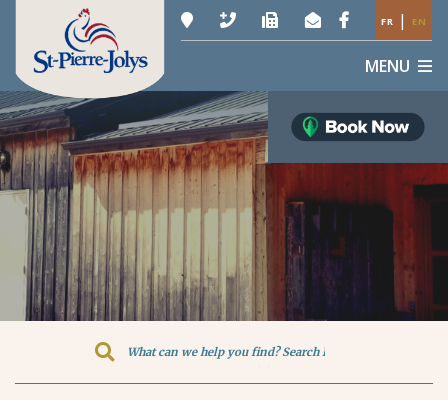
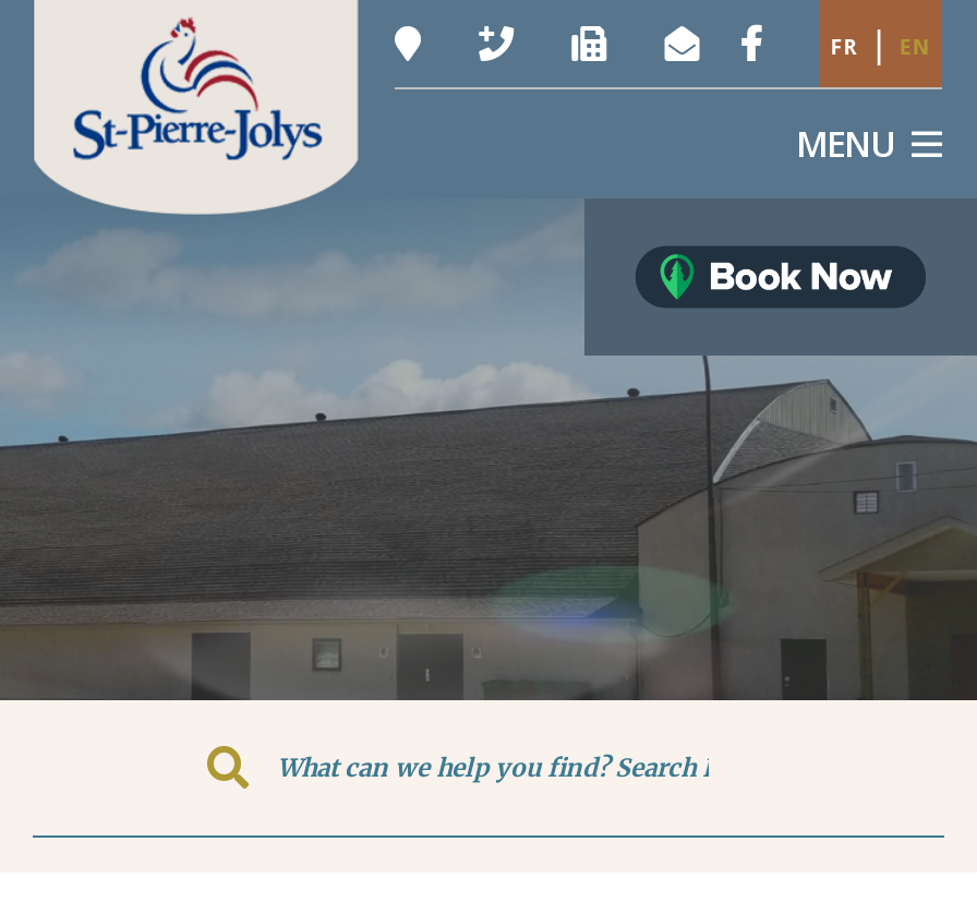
[3,91,445,321] [image] -> [7,201,970,700] [image]

